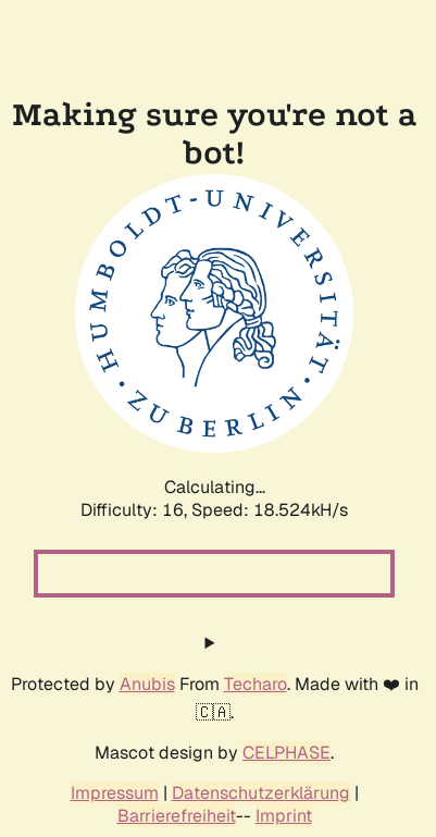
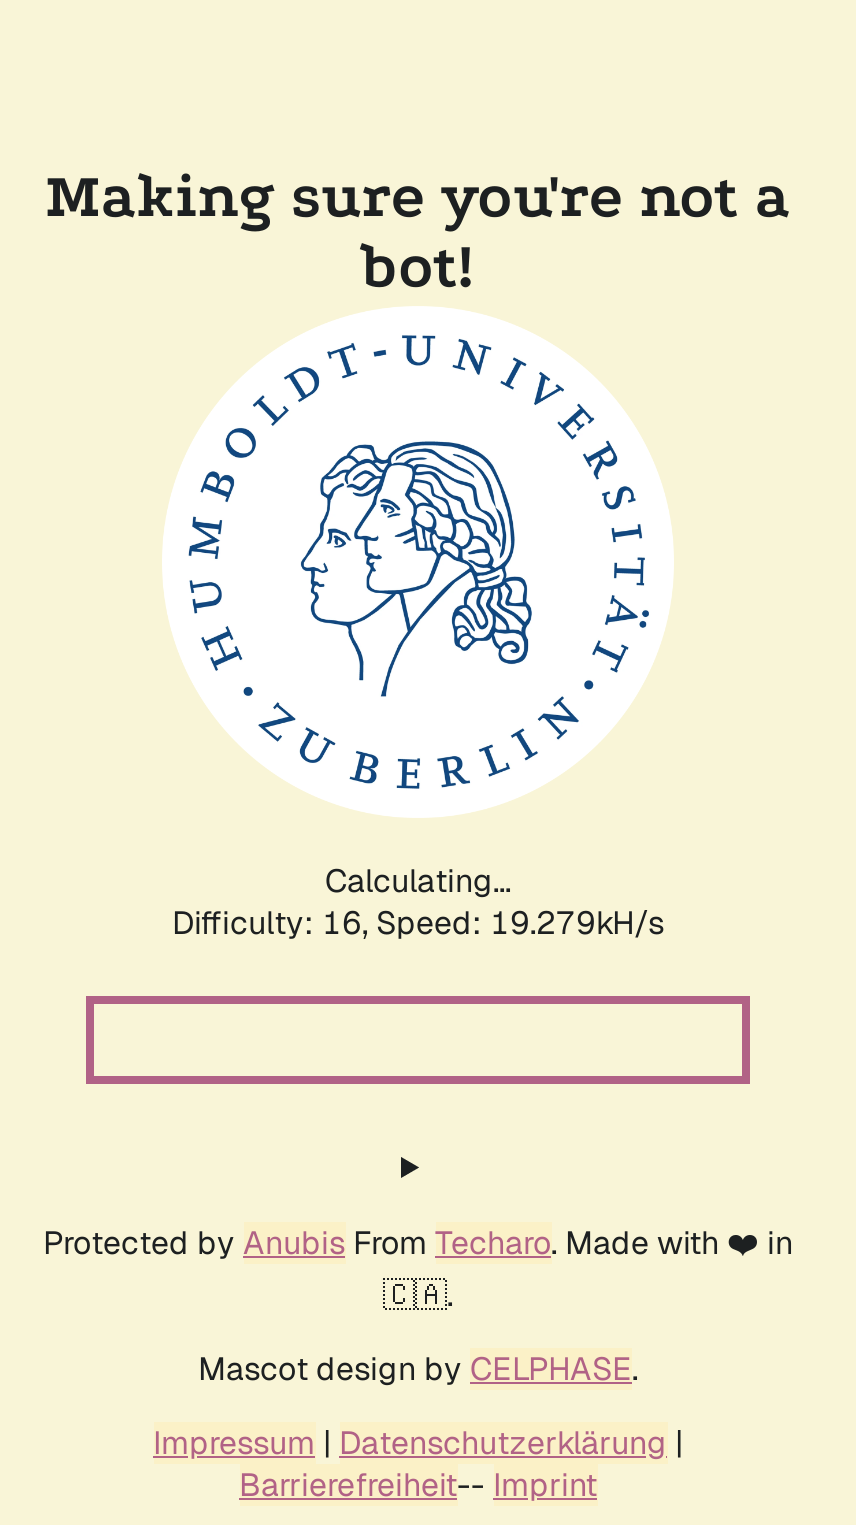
[80,498,348,521] Difficulty: 16, Speed: 18.524kH/s -> [172,902,664,944] Difficulty: 16, Speed: 19.279kH/s

